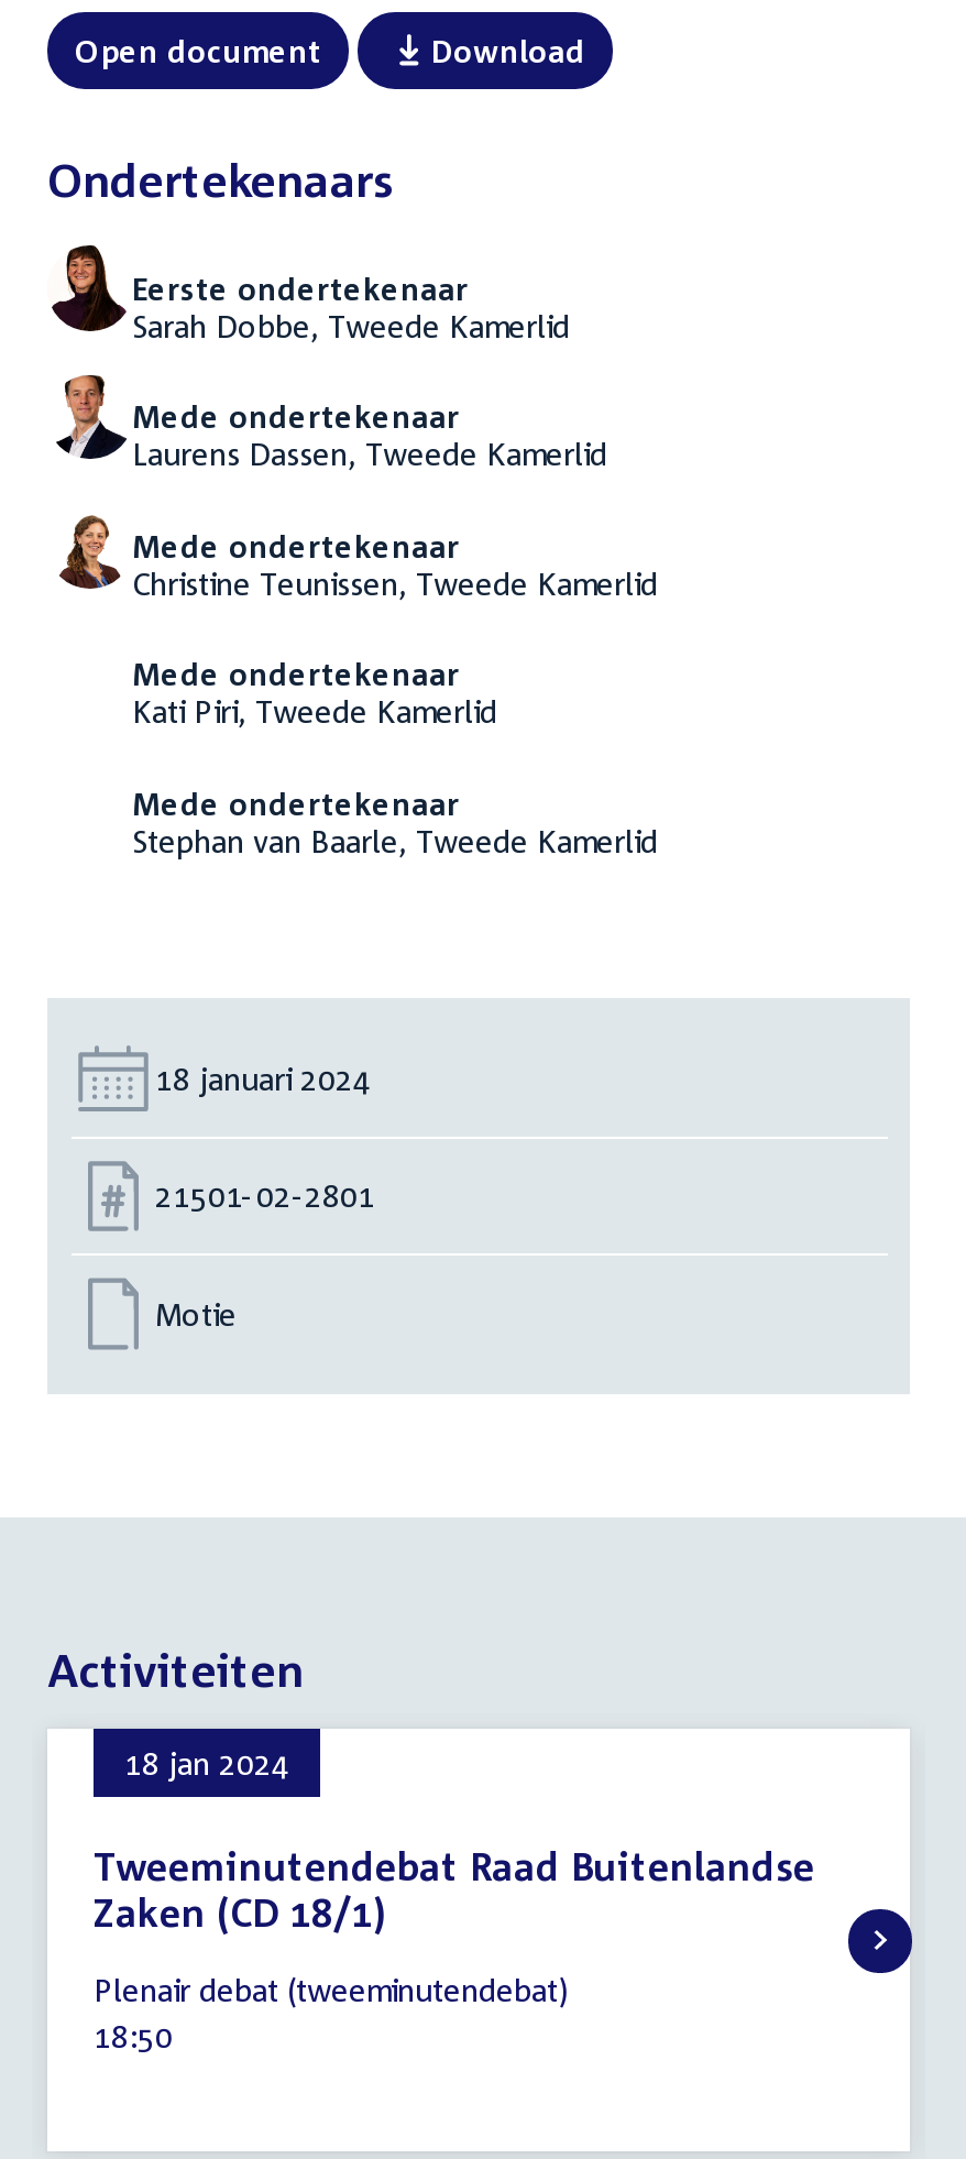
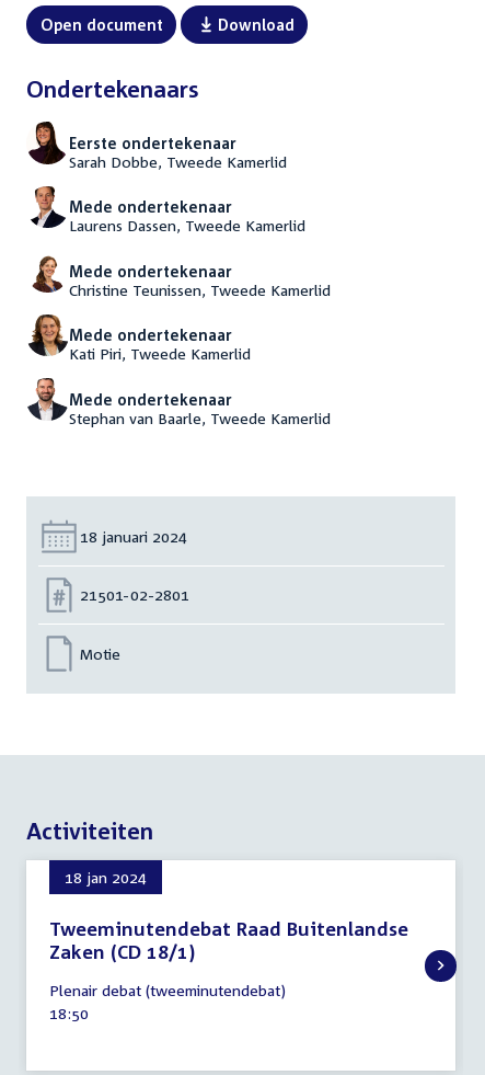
none -> [27,313,65,357] [image]
none -> [26,377,65,422] [image]

